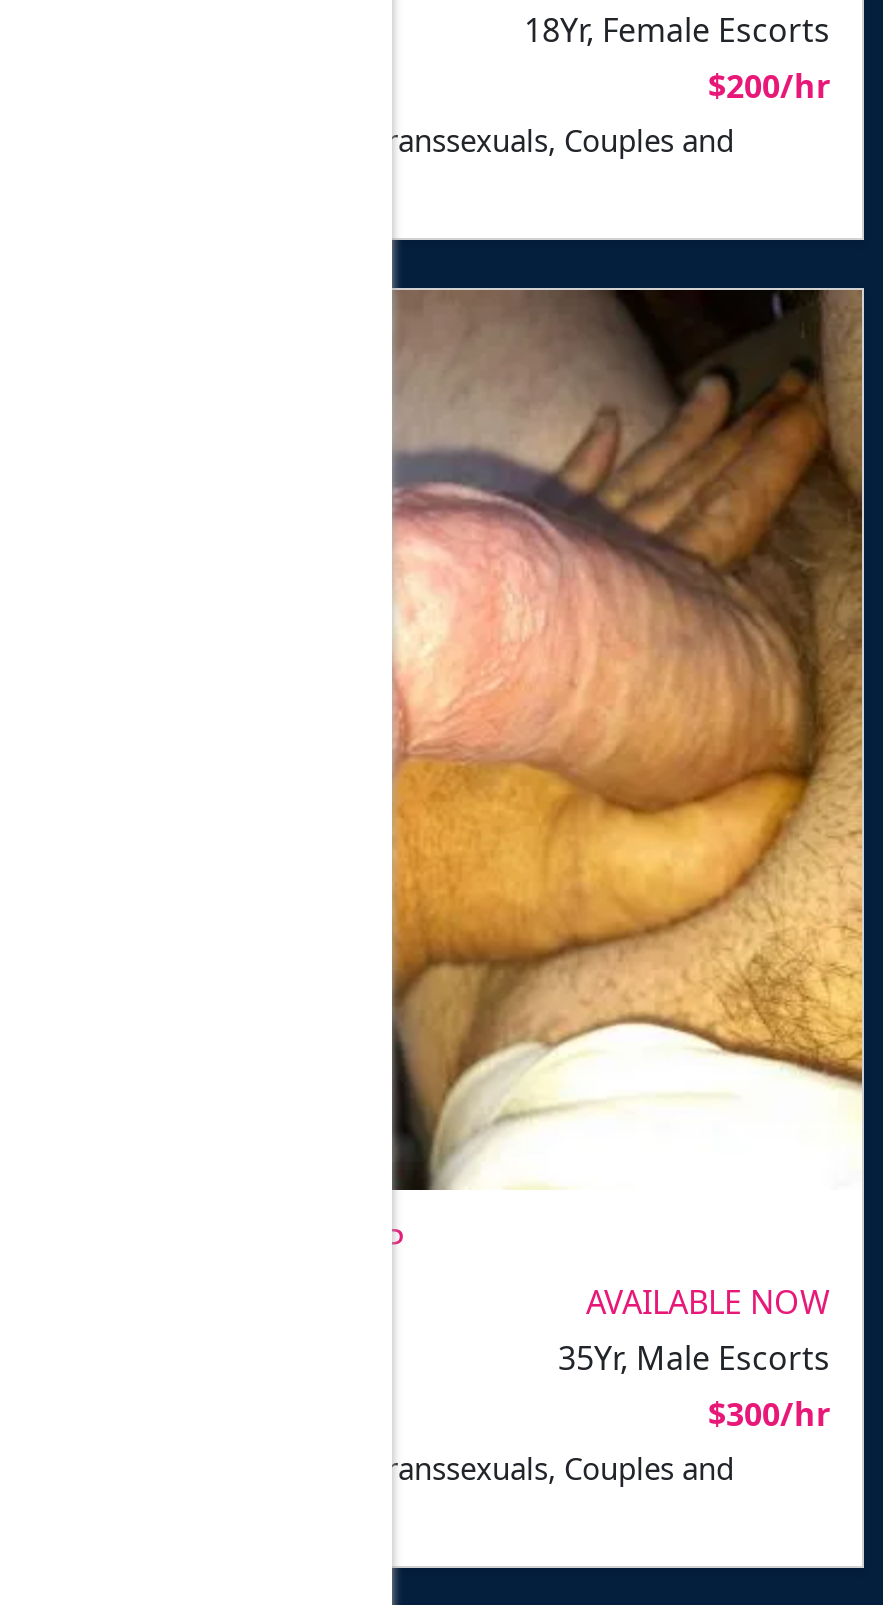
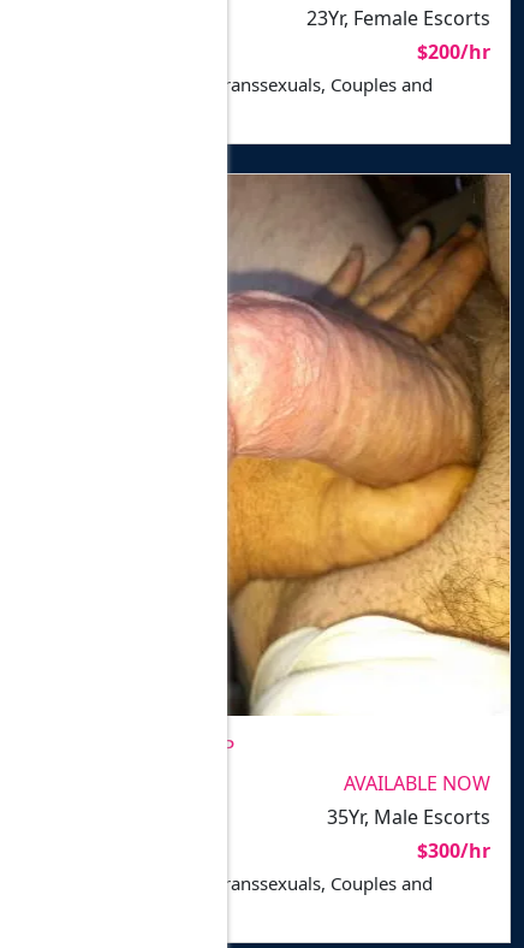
[524,8,830,52] 18Yr, Female Escorts -> [306,5,490,31] 23Yr, Female Escorts

